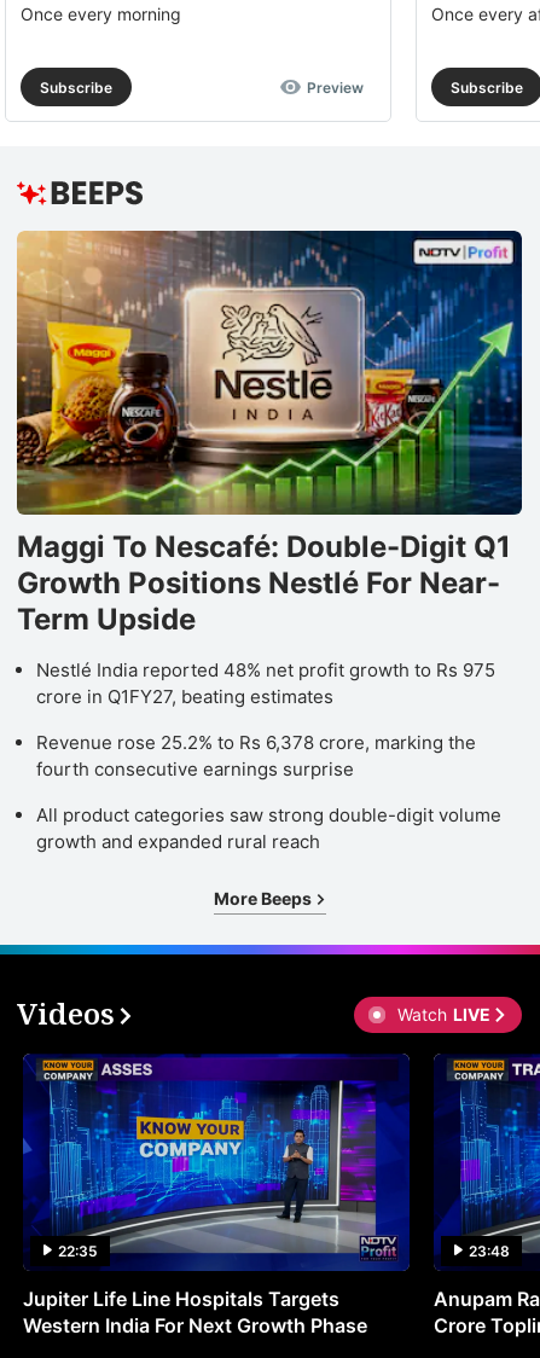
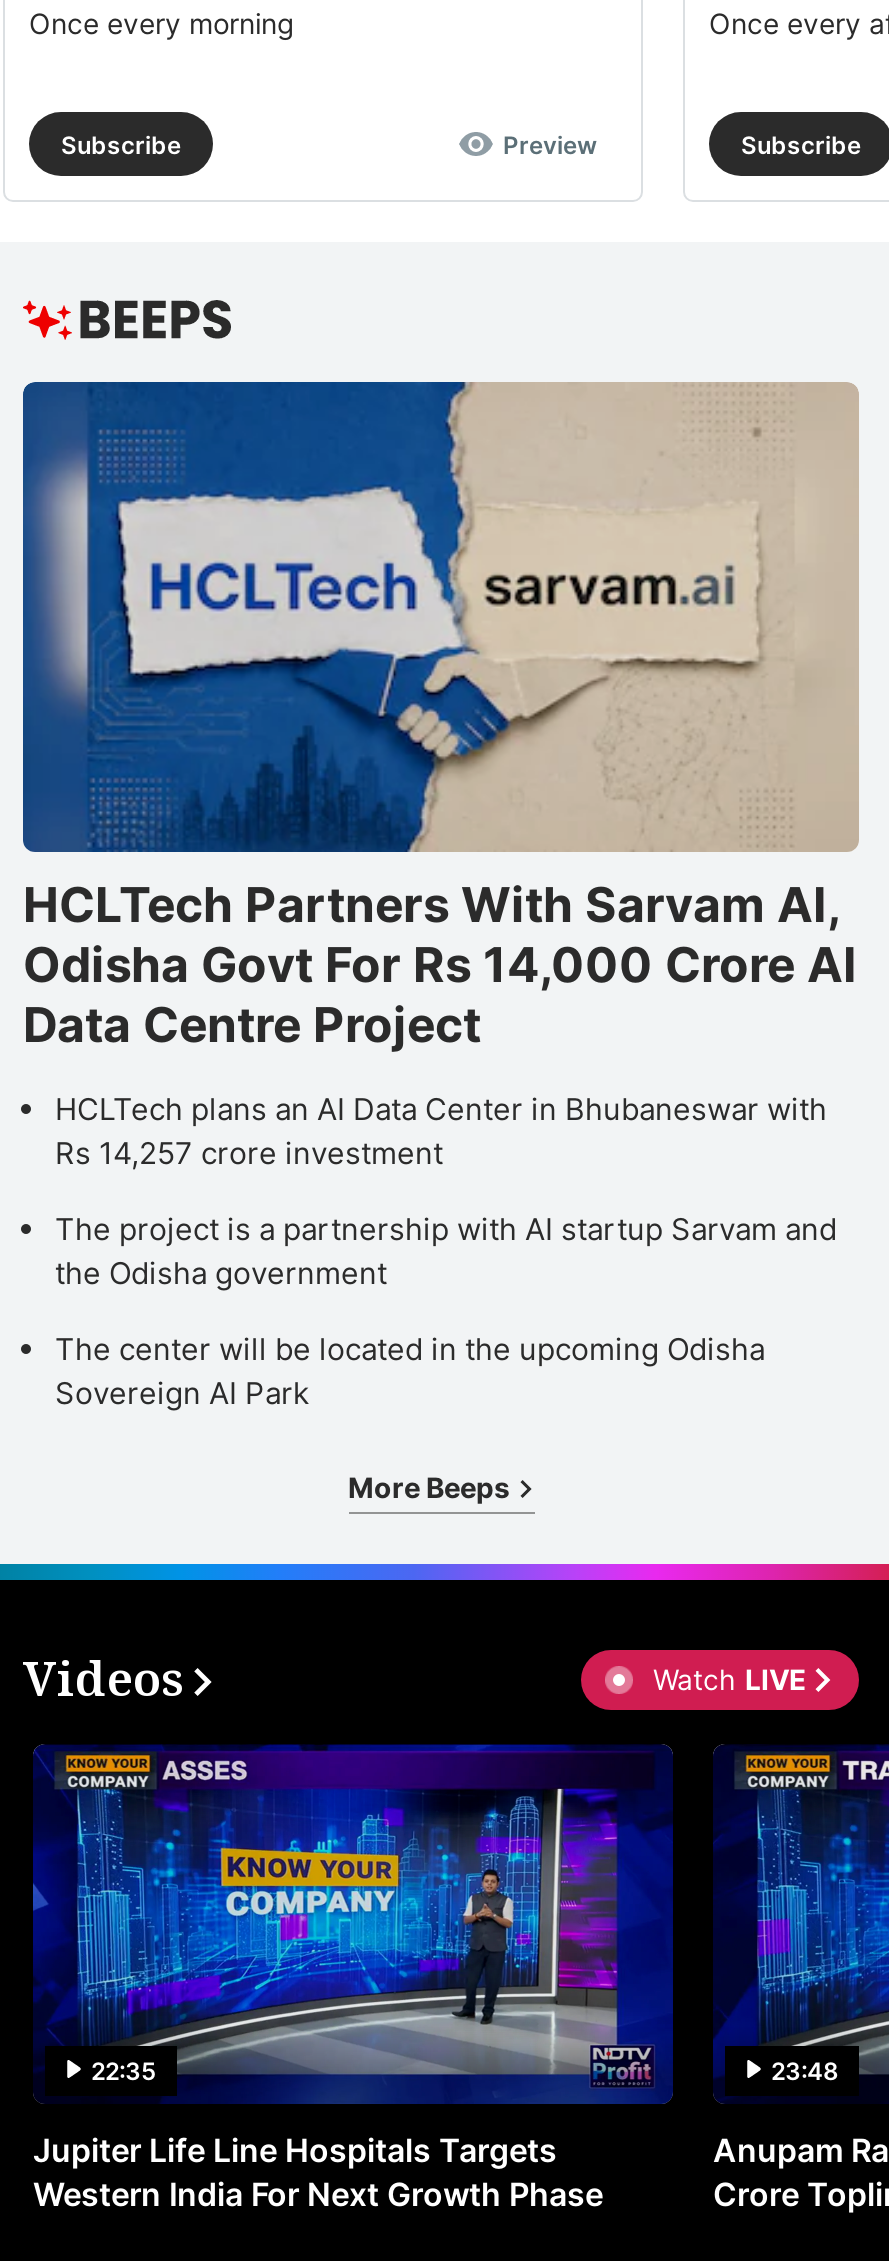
[16,230,523,636] [image] | Maggi To Nescafé: Double-Digit Q1 | Growth Positions Nestlé For Near- | Term Upside -> [21,380,859,1054] [image] | HCLTech Partners With Sarvam AI, | Odisha Govt For Rs 14,000 Crore AI | Data Centre Project
[36,658,495,708] Nestlé India reported 48% net profit growth to Rs 975 | crore in Q1FY27, beating estimates -> [55,1090,827,1172] HCLTech plans an AI Data Center in Bhubaneswar with | Rs 14,257 crore investment
[36,731,476,780] Revenue rose 25.2% to Rs 6,378 crore, marking the | fourth consecutive earnings surprise -> [55,1210,837,1292] The project is a partnership with AI startup Sarvam and | the Odisha government
[36,803,501,853] All product categories saw strong double-digit volume | growth and expanded rural reach -> [55,1330,765,1412] The center will be located in the upcoming Odisha | Sovereign AI Park

